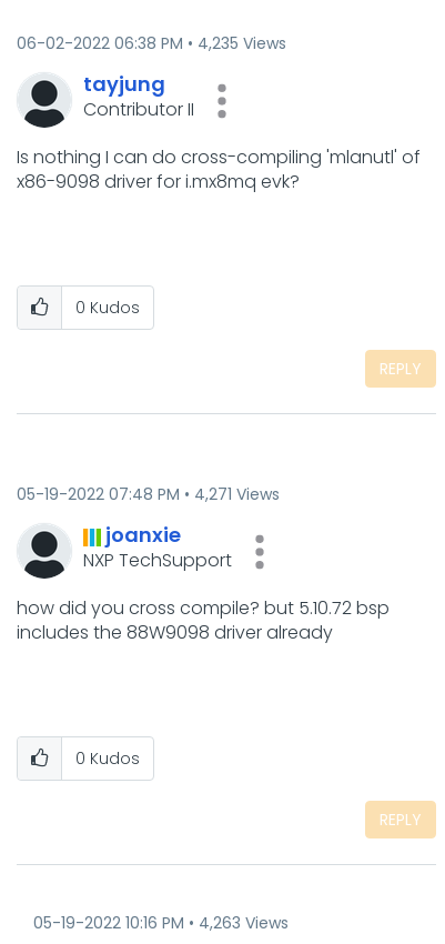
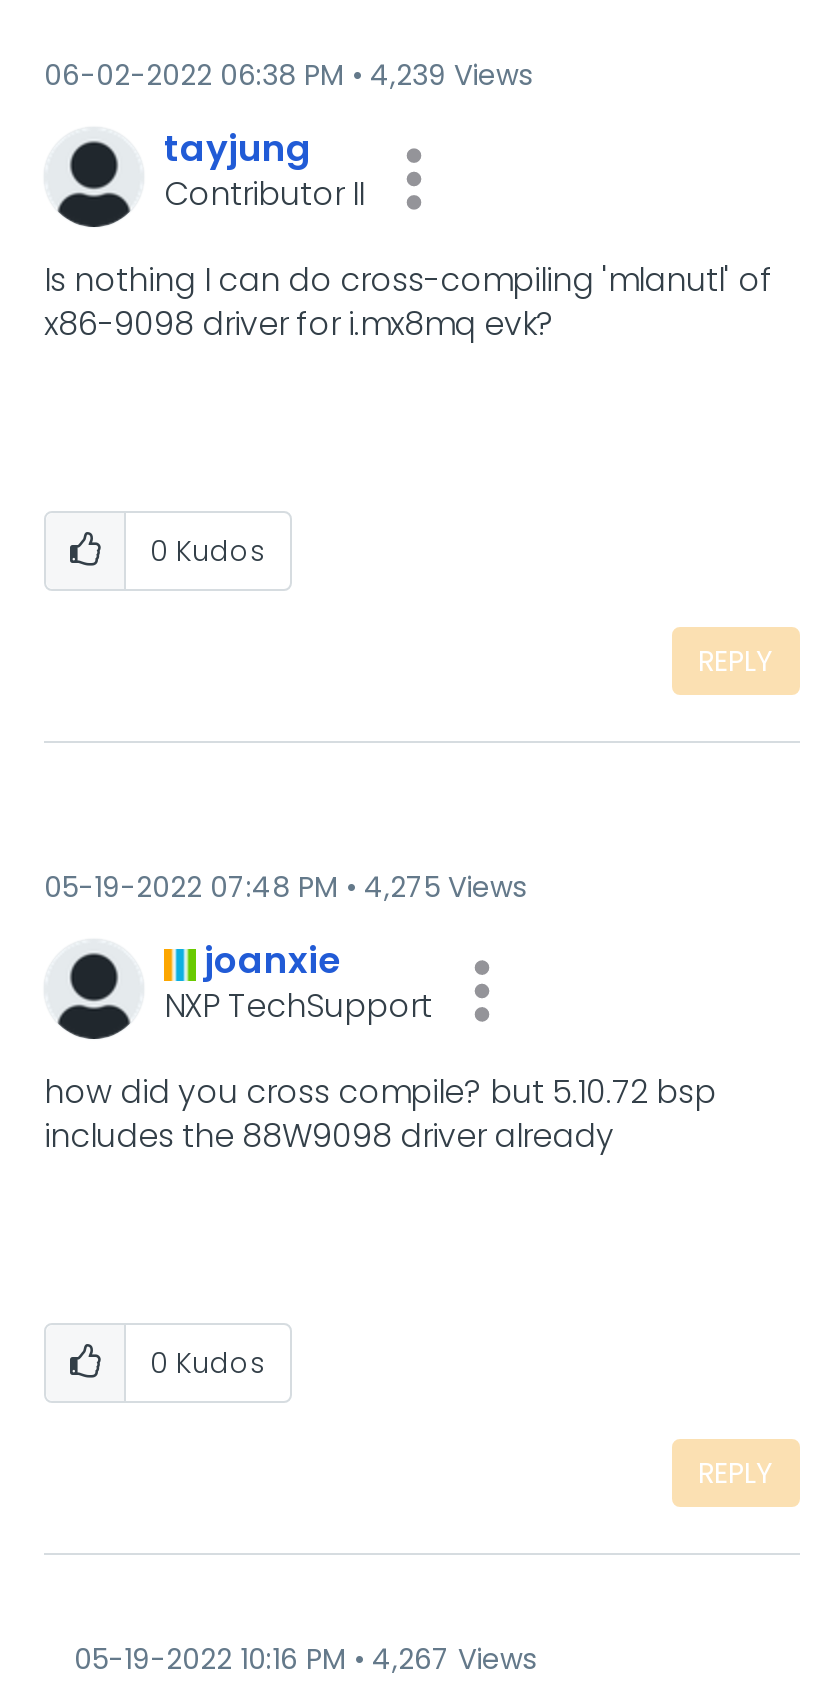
[17,32,286,54] 06-02-2022 06:38 PM 4,235 Views -> [44,55,532,95] 06-02-2022 06:38 PM 4,239 Views
[17,483,280,505] 05-19-2022 07:48 PM 4,271 Views -> [44,867,526,907] 05-19-2022 07:48 PM 4,275 Views
[33,912,289,934] 05-19-2022 10:16 PM 4,263 Views -> [74,1639,536,1679] 05-19-2022 10:16 PM 4,267 Views

